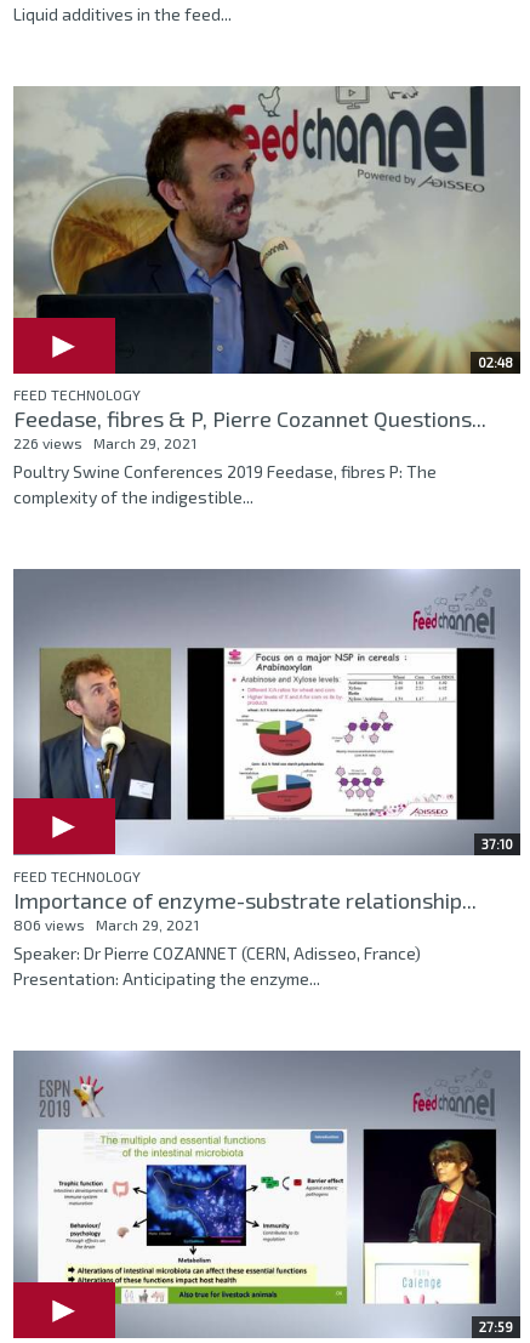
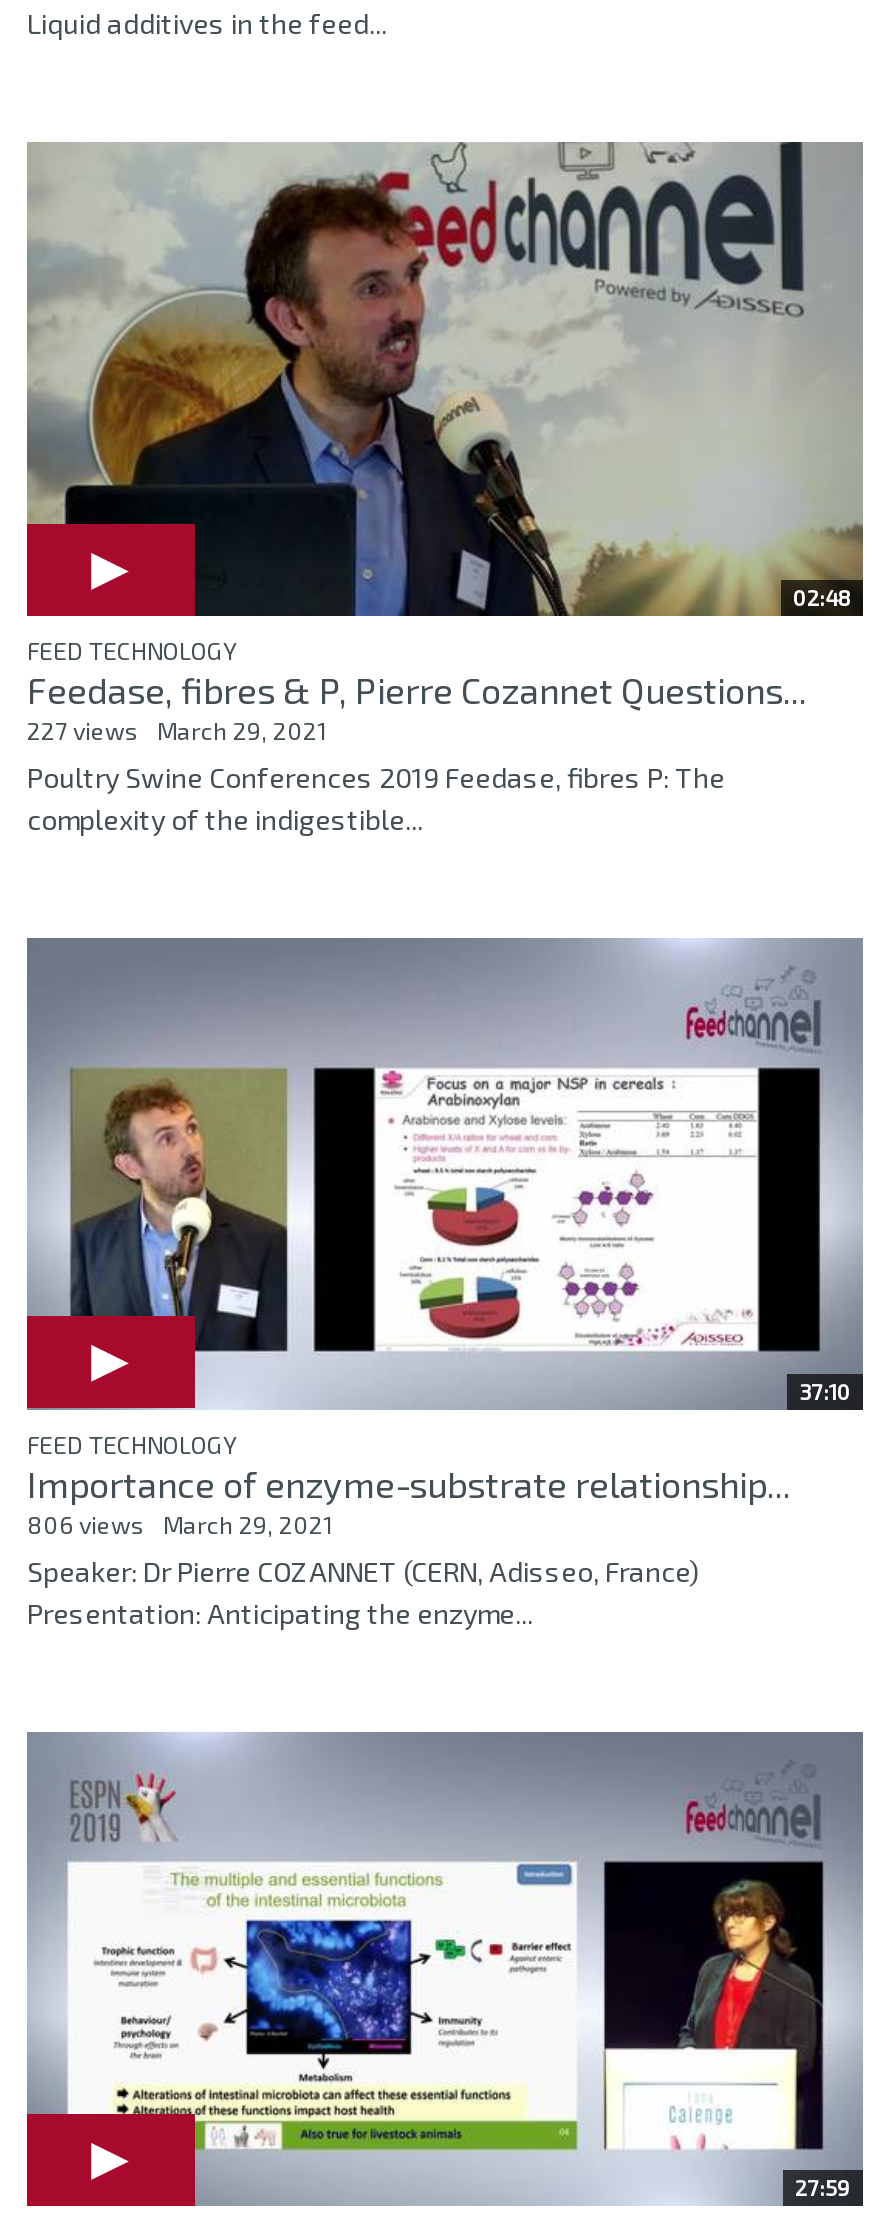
[13,434,196,451] 226 views March 29, 2021 -> [27,715,327,743] 227 views March 29, 2021

